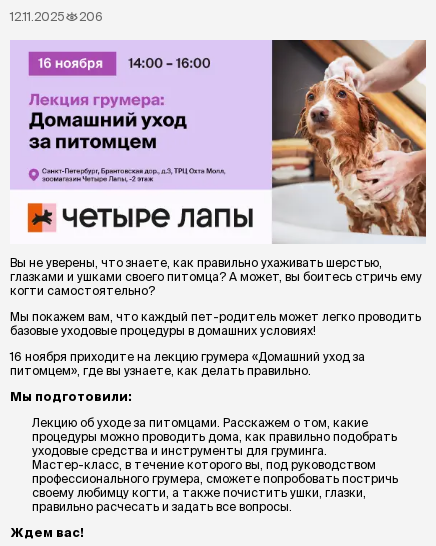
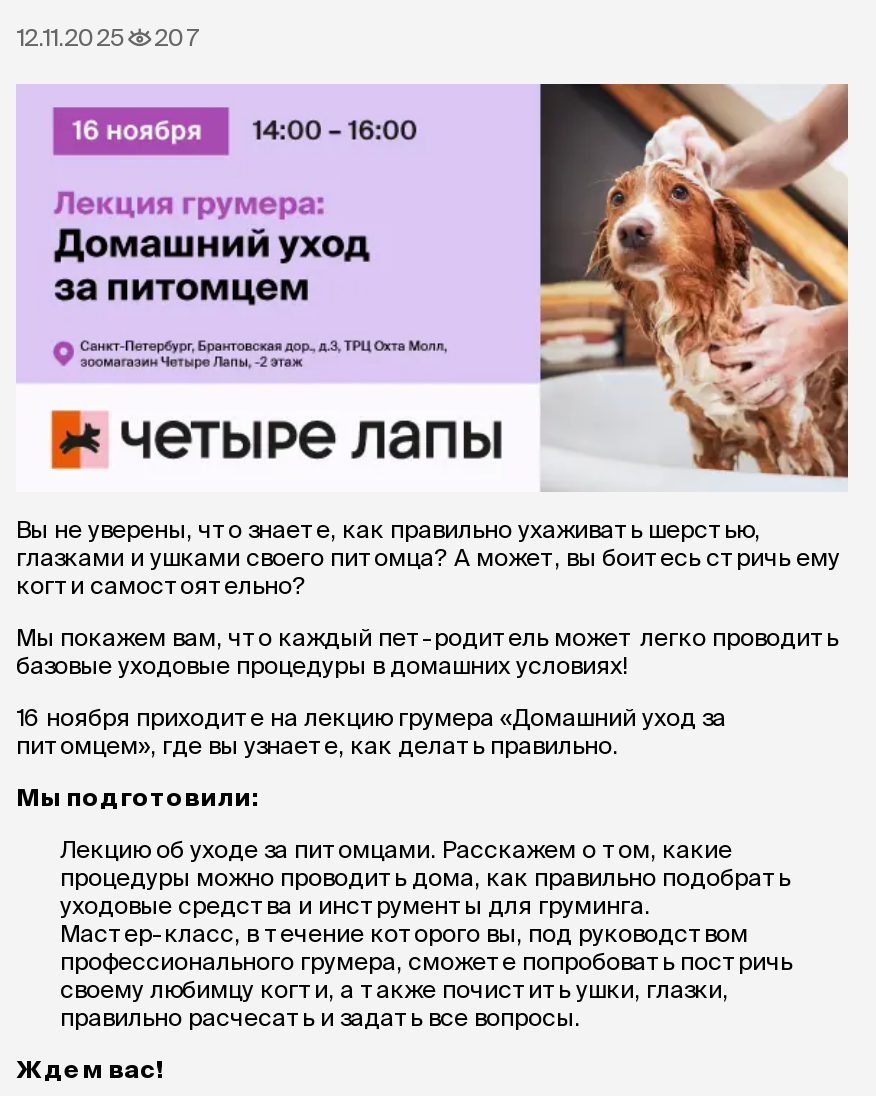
[10,10,103,23] 12.11.2025 206 -> [16,24,200,50] 12.11.2025 207

